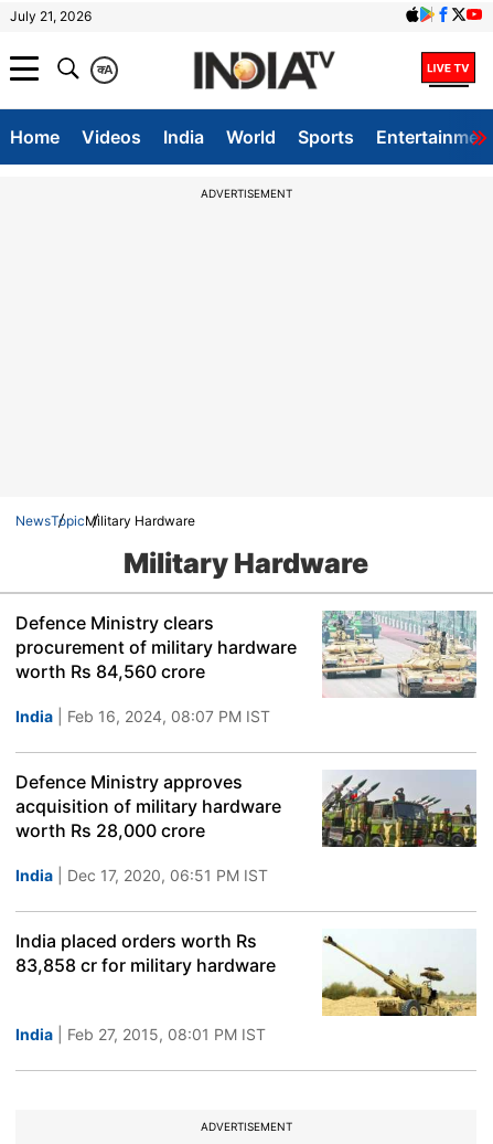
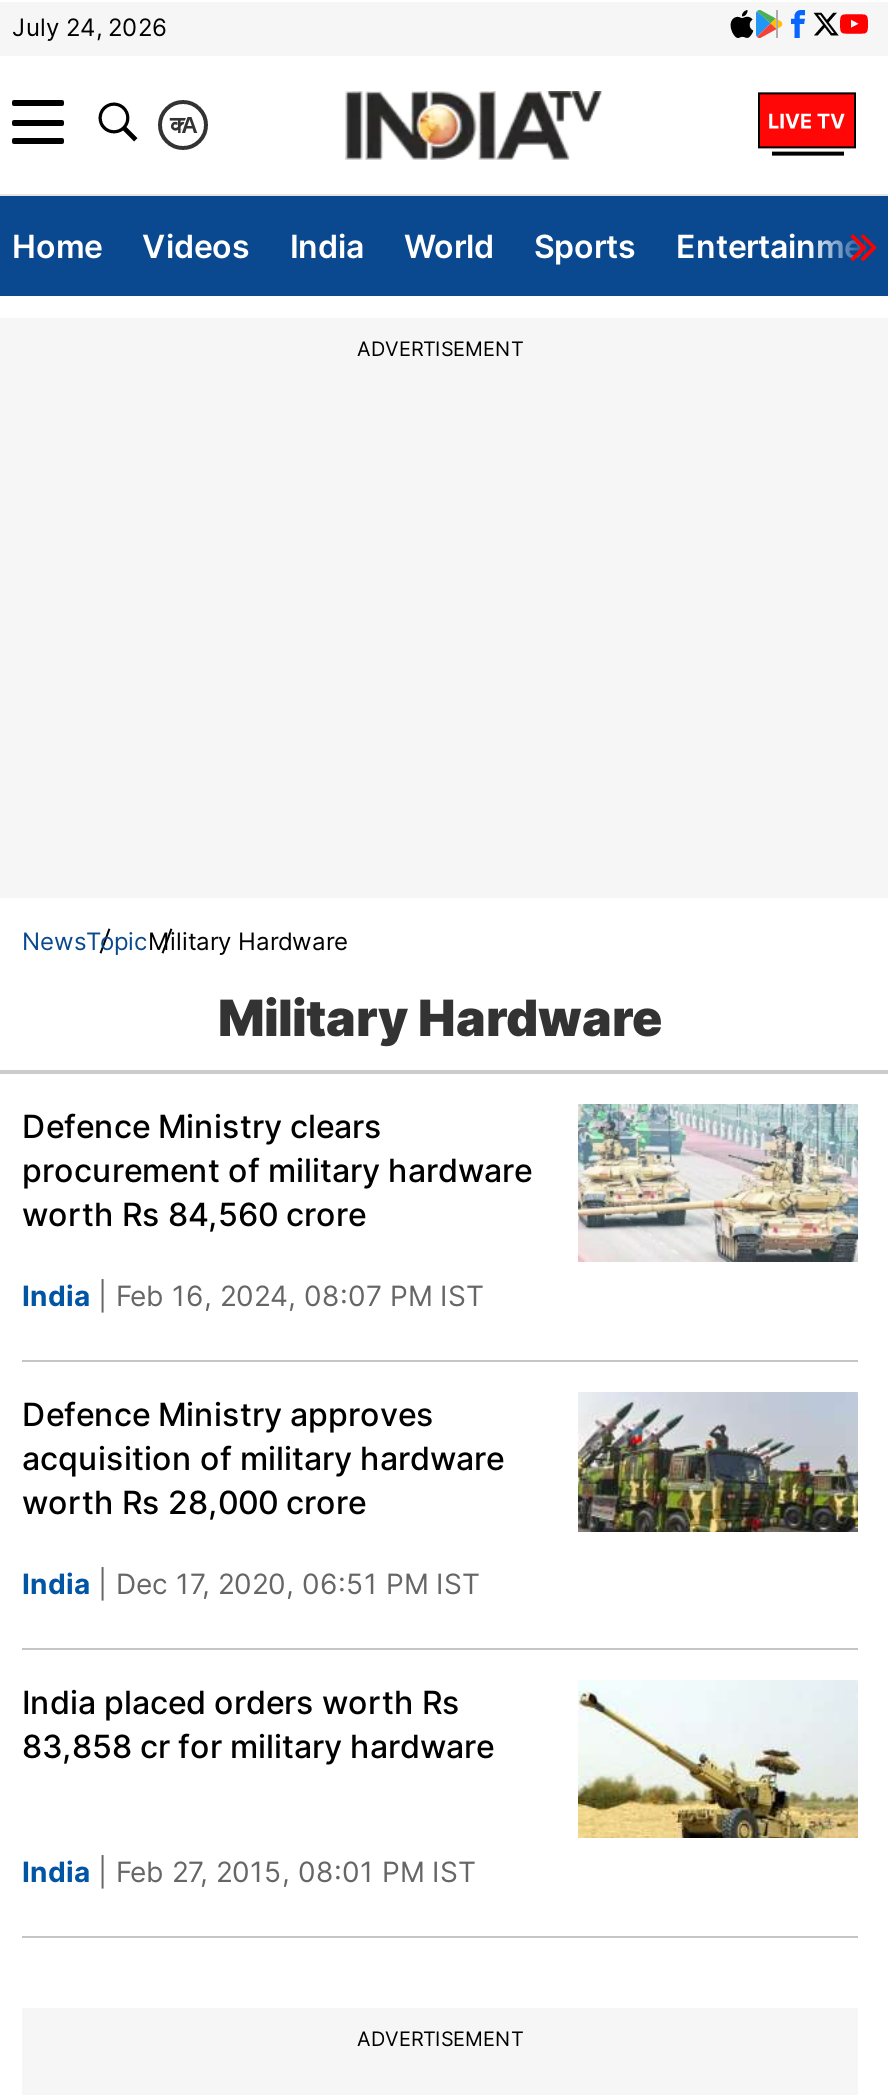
[10,8,92,24] July 21, 2026 -> [12,12,166,42] July 24, 2026

